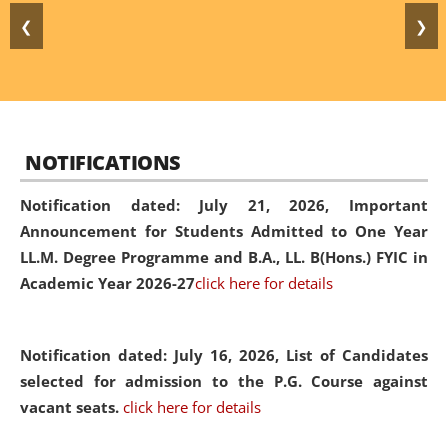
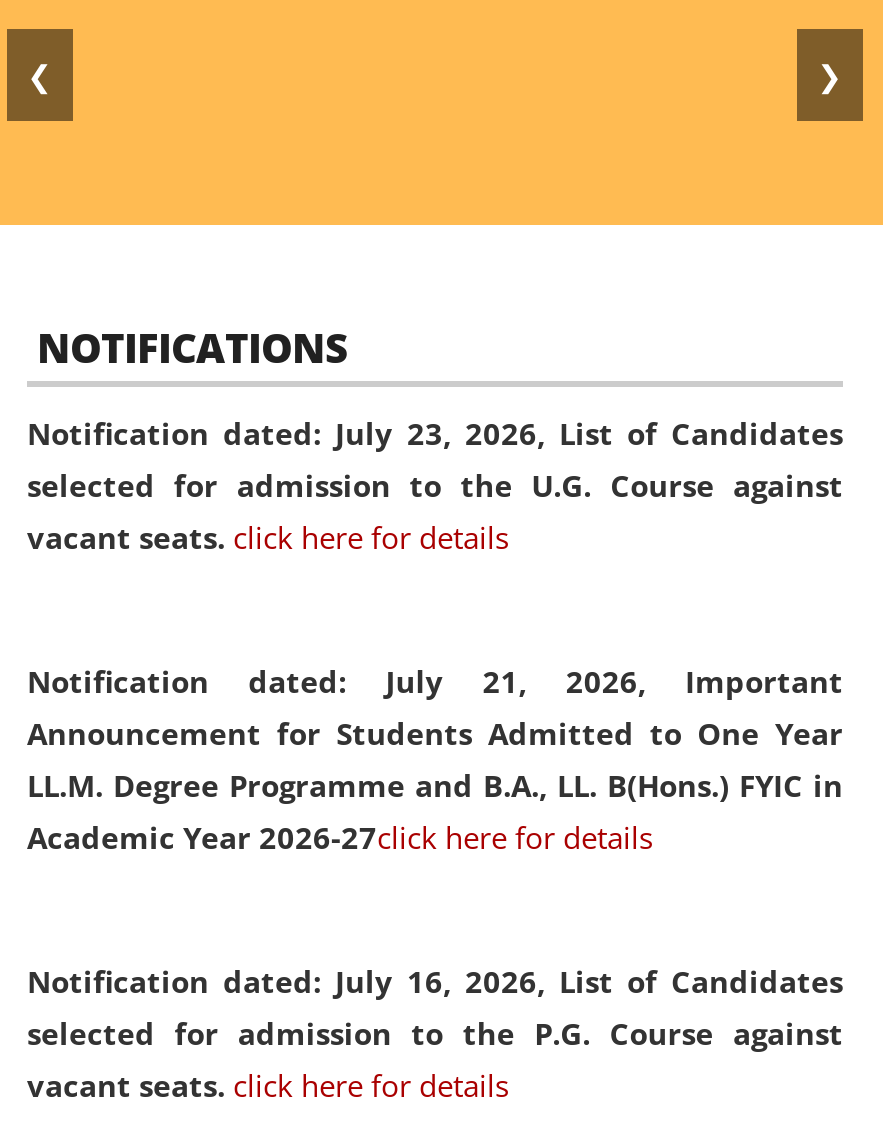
none -> [27,412,843,556] Notification dated: July 23, 2026, List of Candidates | selected for admission to the U.G. Course against | vacant seats. click here for details

